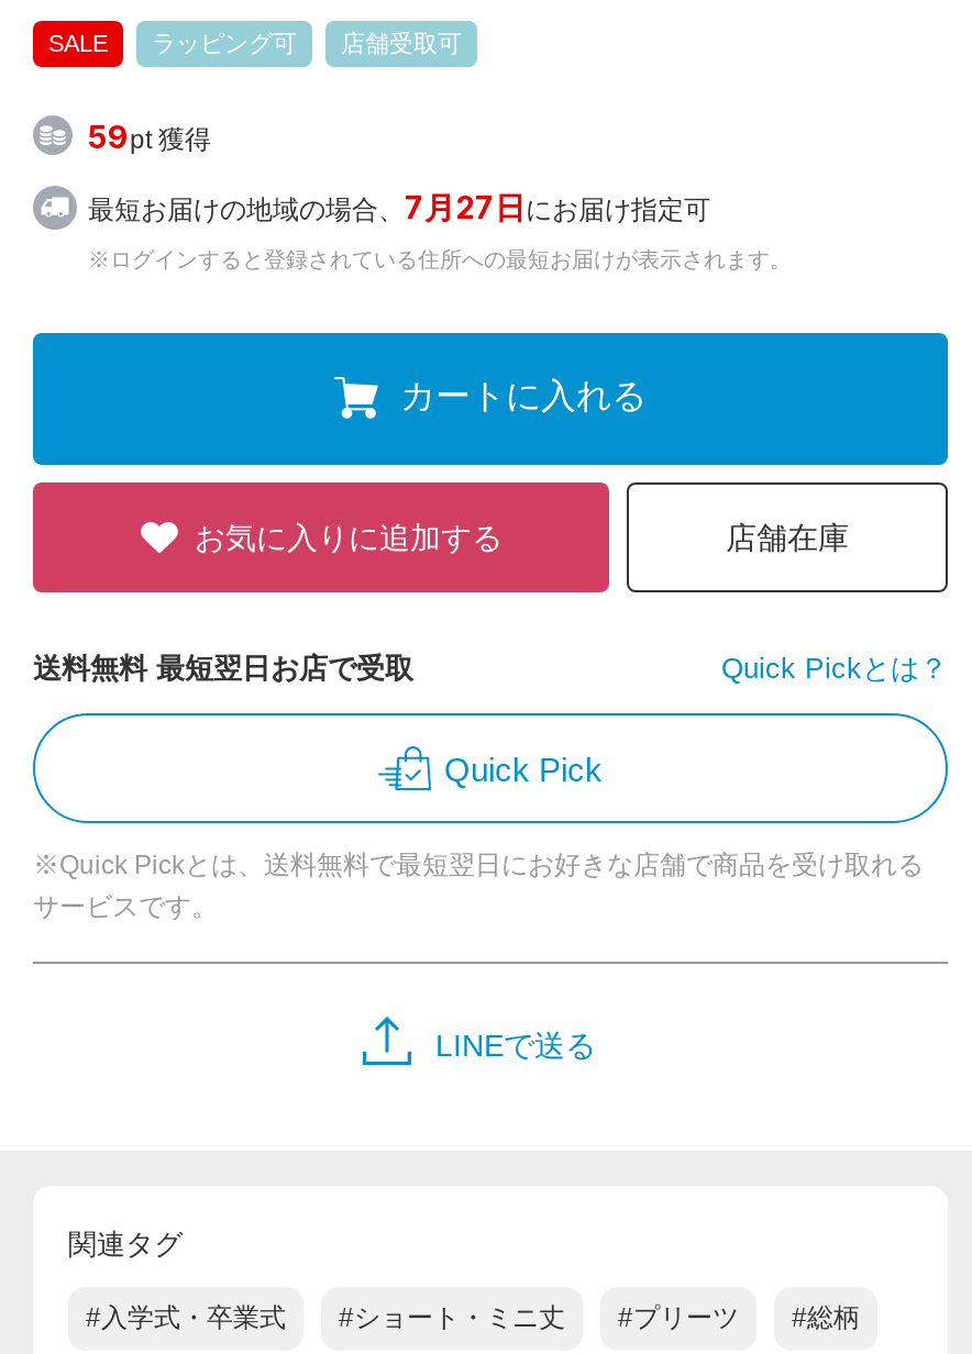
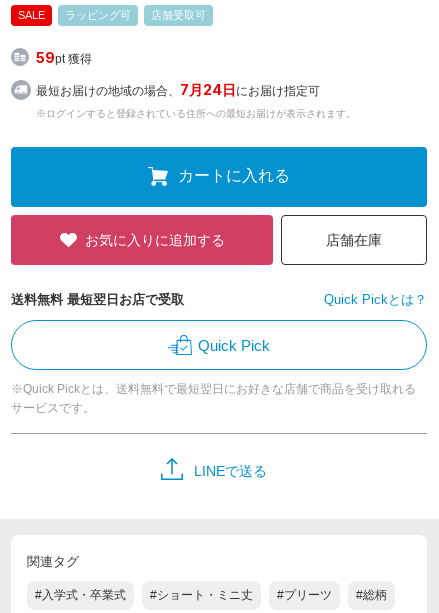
[88,187,710,224] 最短お届けの地域の場合、7月27日にお届け指定可 -> [36,81,320,98] 最短お届けの地域の場合、7月24日にお届け指定可

